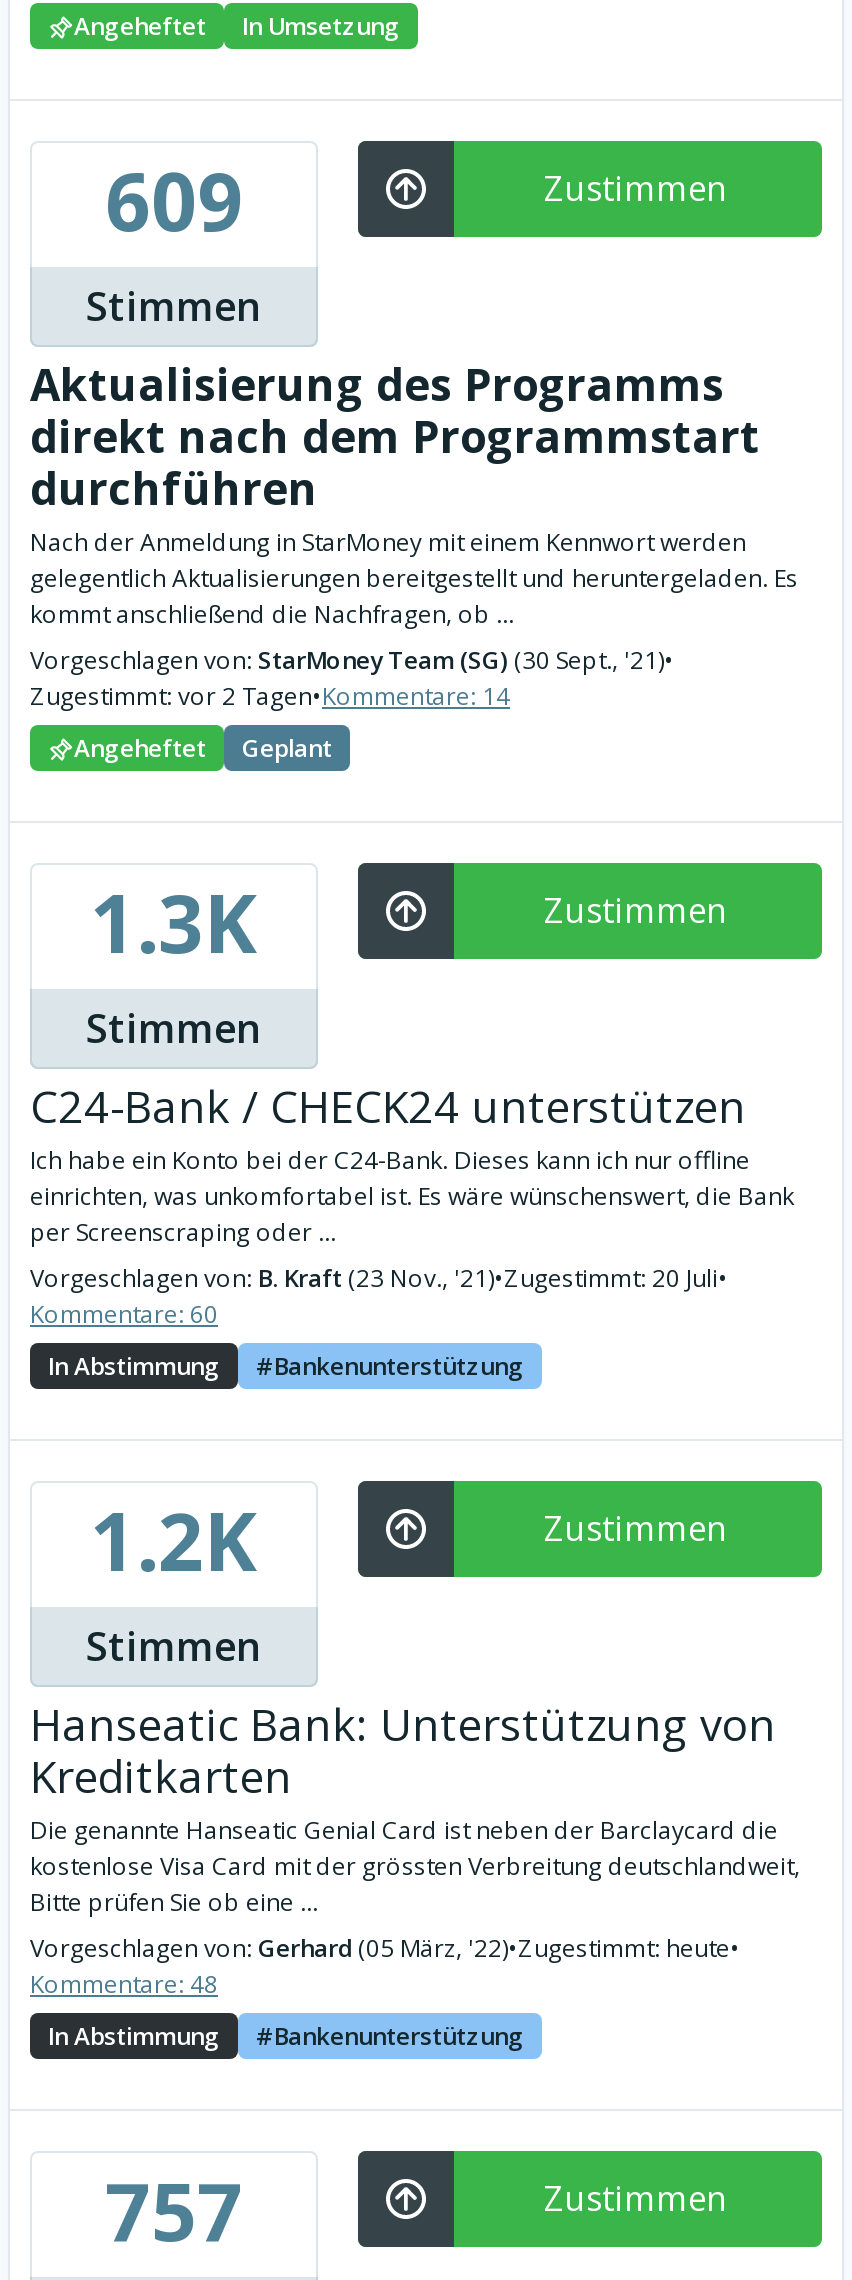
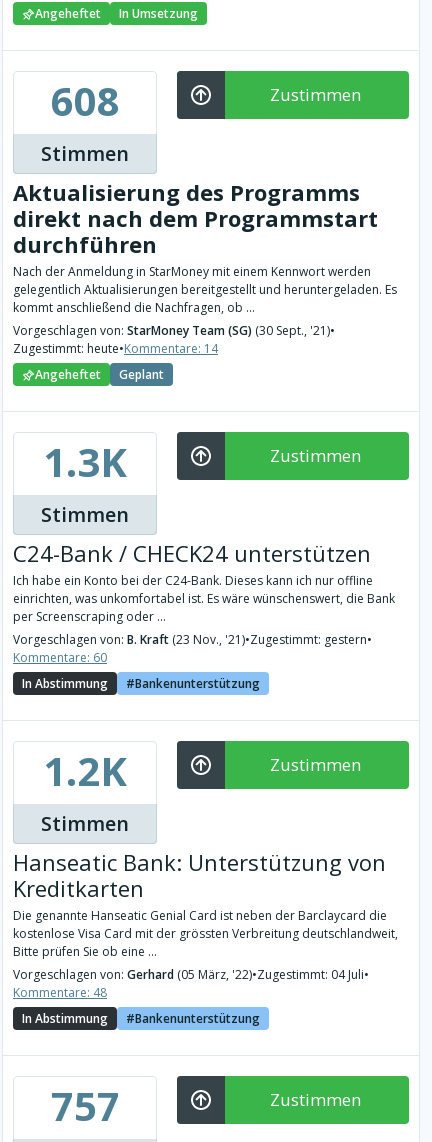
[105,145,243,255] 609 -> [50,73,119,128] 608
[30,679,510,713] Zugestimmt: vor 2 Tagen•Kommentare: 14 -> [13,340,218,357] Zugestimmt: heute•Kommentare: 14
[30,1261,728,1295] Vorgeschlagen von: B. Kraft (23 Nov., '21) •Zugestimmt: 20 Juli• -> [13,631,372,648] Vorgeschlagen von: B. Kraft (23 Nov., '21) •Zugestimmt: gestern•
[30,1931,740,1965] Vorgeschlagen von: Gerhard (05 März, '22)•Zugestimmt: heute• -> [13,966,369,983] Vorgeschlagen von: Gerhard (05 März, '22)•Zugestimmt: 04 Juli•

